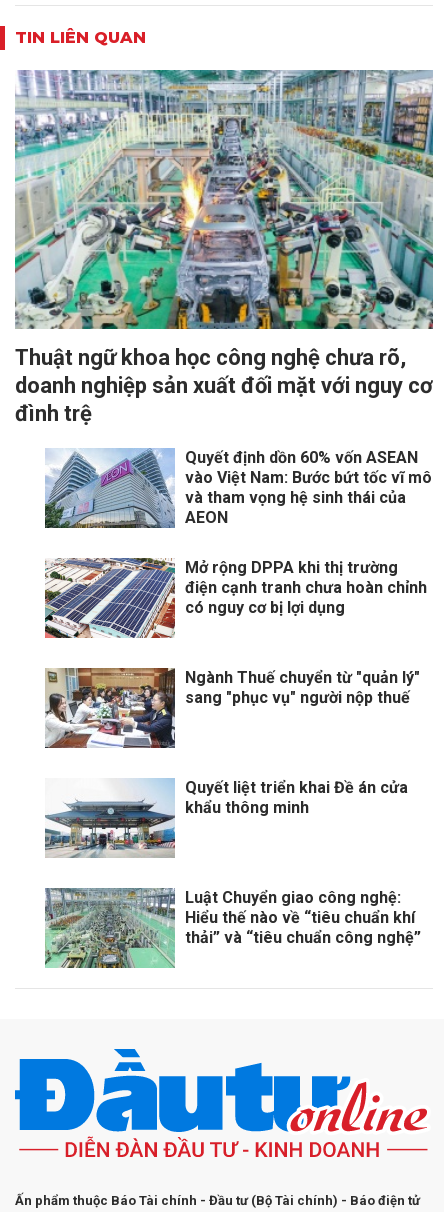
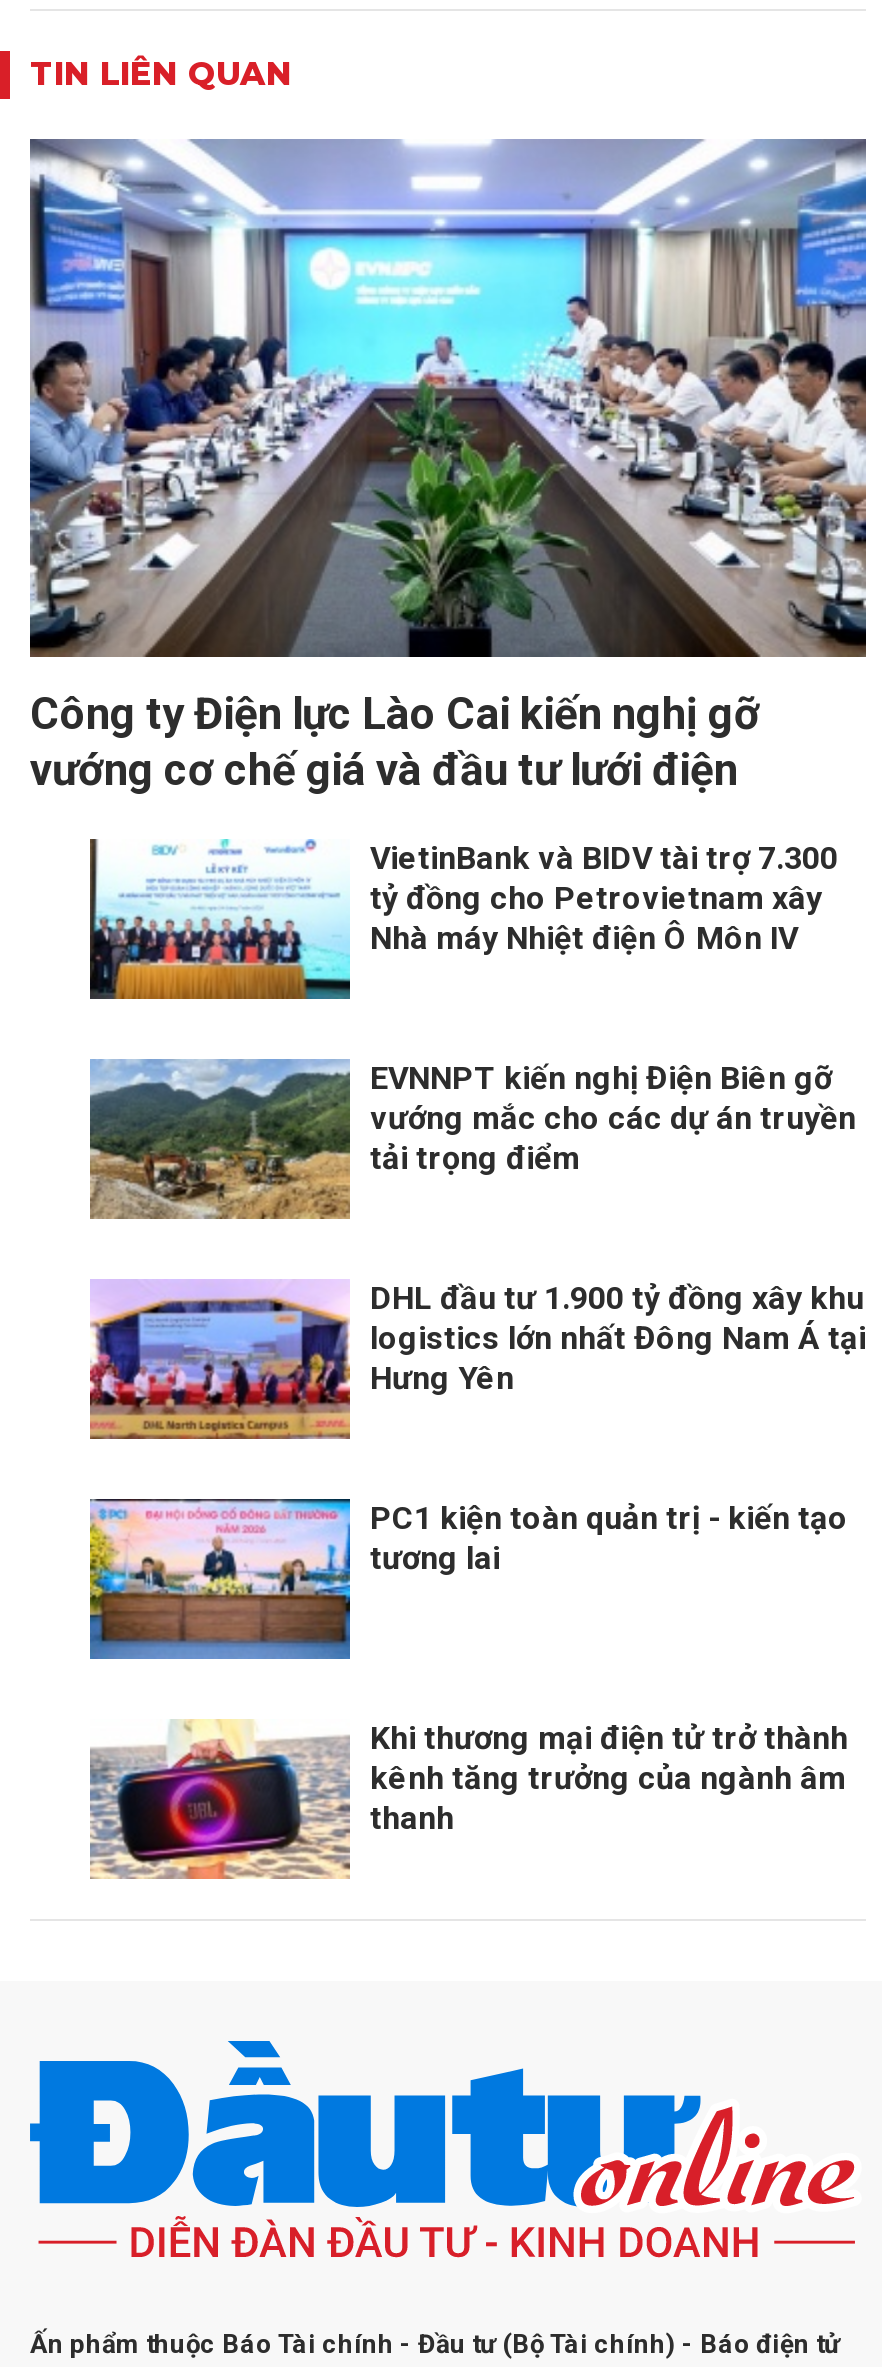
[14,69,434,426] [image] | Thuật ngữ khoa học công nghệ chưa rõ, | doanh nghiệp sản xuất đối mặt với nguy cơ | đình trệ -> [30,139,868,795] [image] | Công ty Điện lực Lào Cai kiến nghị gỡ | vướng cơ chế giá và đầu tư lưới điện
[45,448,432,529] [image] | Quyết định dồn 60% vốn ASEAN | vào Việt Nam: Bước bứt tốc vĩ mô | và tham vọng hệ sinh thái của | AEON -> [88,839,838,1001] [image] | VietinBank và BIDV tài trợ 7.300 | tỷ đồng cho Petrovietnam xây | Nhà máy Nhiệt điện Ô Môn IV
[45,557,427,639] [image] | Mở rộng DPPA khi thị trường | điện cạnh tranh chưa hoàn chỉnh | có nguy cơ bị lợi dụng -> [88,1059,856,1221] [image] | EVNNPT kiến nghị Điện Biên gỡ | vướng mắc cho các dự án truyền | tải trọng điểm
[45,667,420,748] [image] | Ngành Thuế chuyển từ "quản lý" | sang "phục vụ" người nộp thuế -> [90,1279,866,1441] [image] | DHL đầu tư 1.900 tỷ đồng xây khu | logistics lớn nhất Đông Nam Á tại | Hưng Yên
[45,778,408,858] [image] | Quyết liệt triển khai Đề án cửa | khẩu thông minh -> [88,1497,848,1661] [image] | PC1 kiện toàn quản trị - kiến tạo | tương lai
[44,887,421,969] [image] | Luật Chuyển giao công nghệ: | Hiểu thế nào về “tiêu chuẩn khí | thải” và “tiêu chuẩn công nghệ” -> [92,1719,848,1881] [image] | Khi thương mại điện tử trở thành | kênh tăng trưởng của ngành âm | thanh

